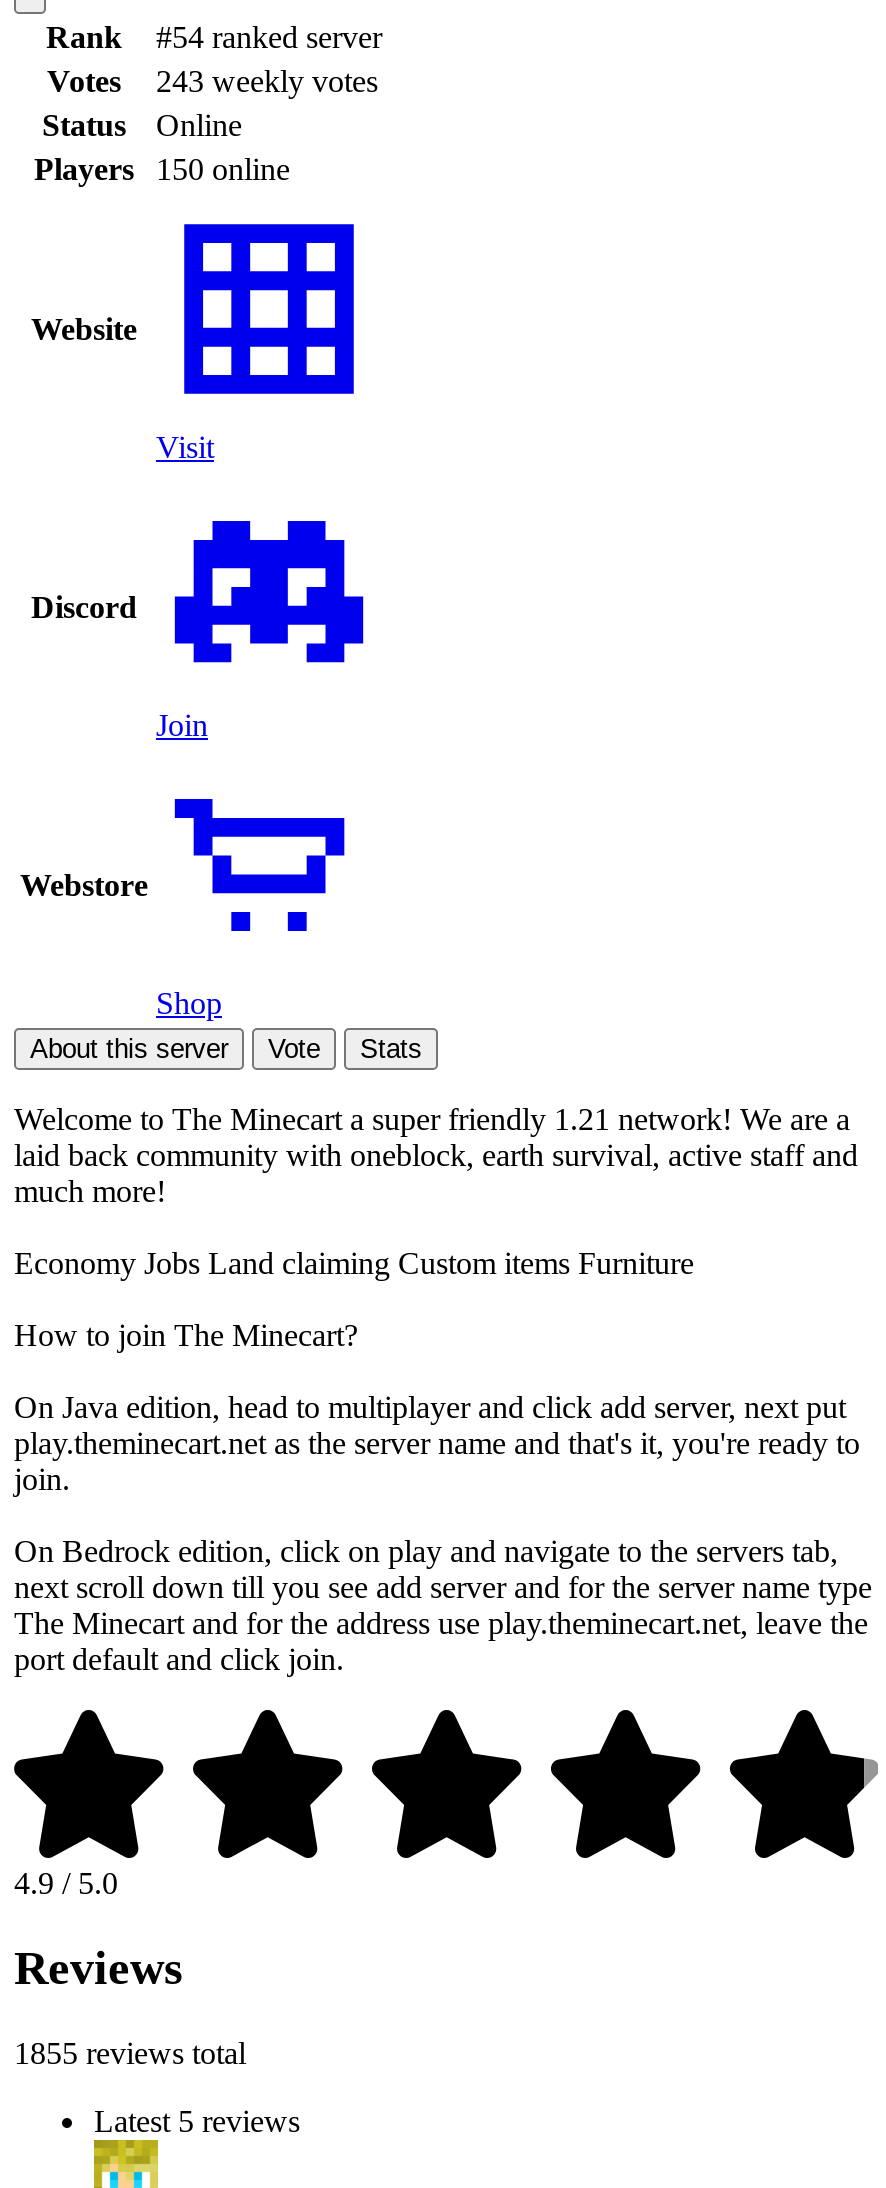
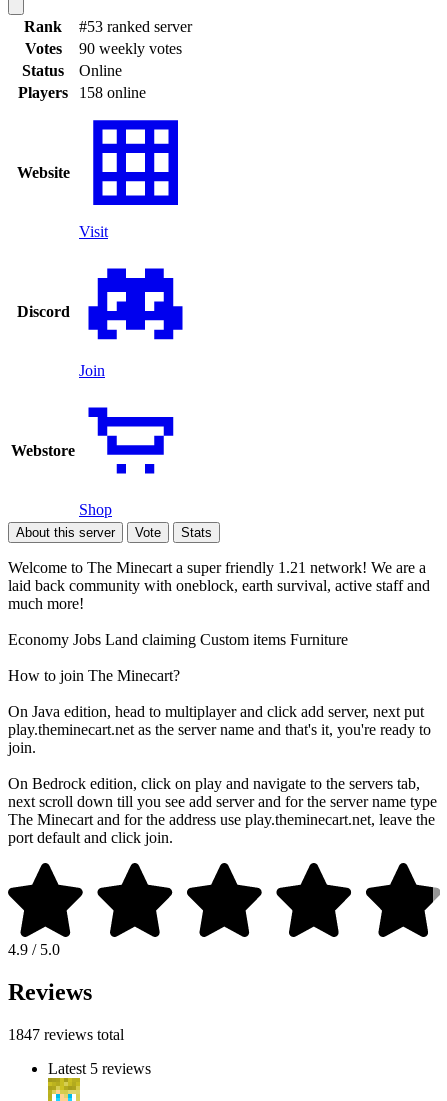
[156,20,382,54] #54 ranked server -> [79,18,192,35] #53 ranked server
[47,64,378,98] Votes 243 weekly votes -> [24,40,182,57] Votes 90 weekly votes
[34,152,290,186] Players 150 online -> [18,84,146,101] Players 158 online
[14,2036,246,2070] 1855 reviews total -> [8,1026,124,1043] 1847 reviews total

